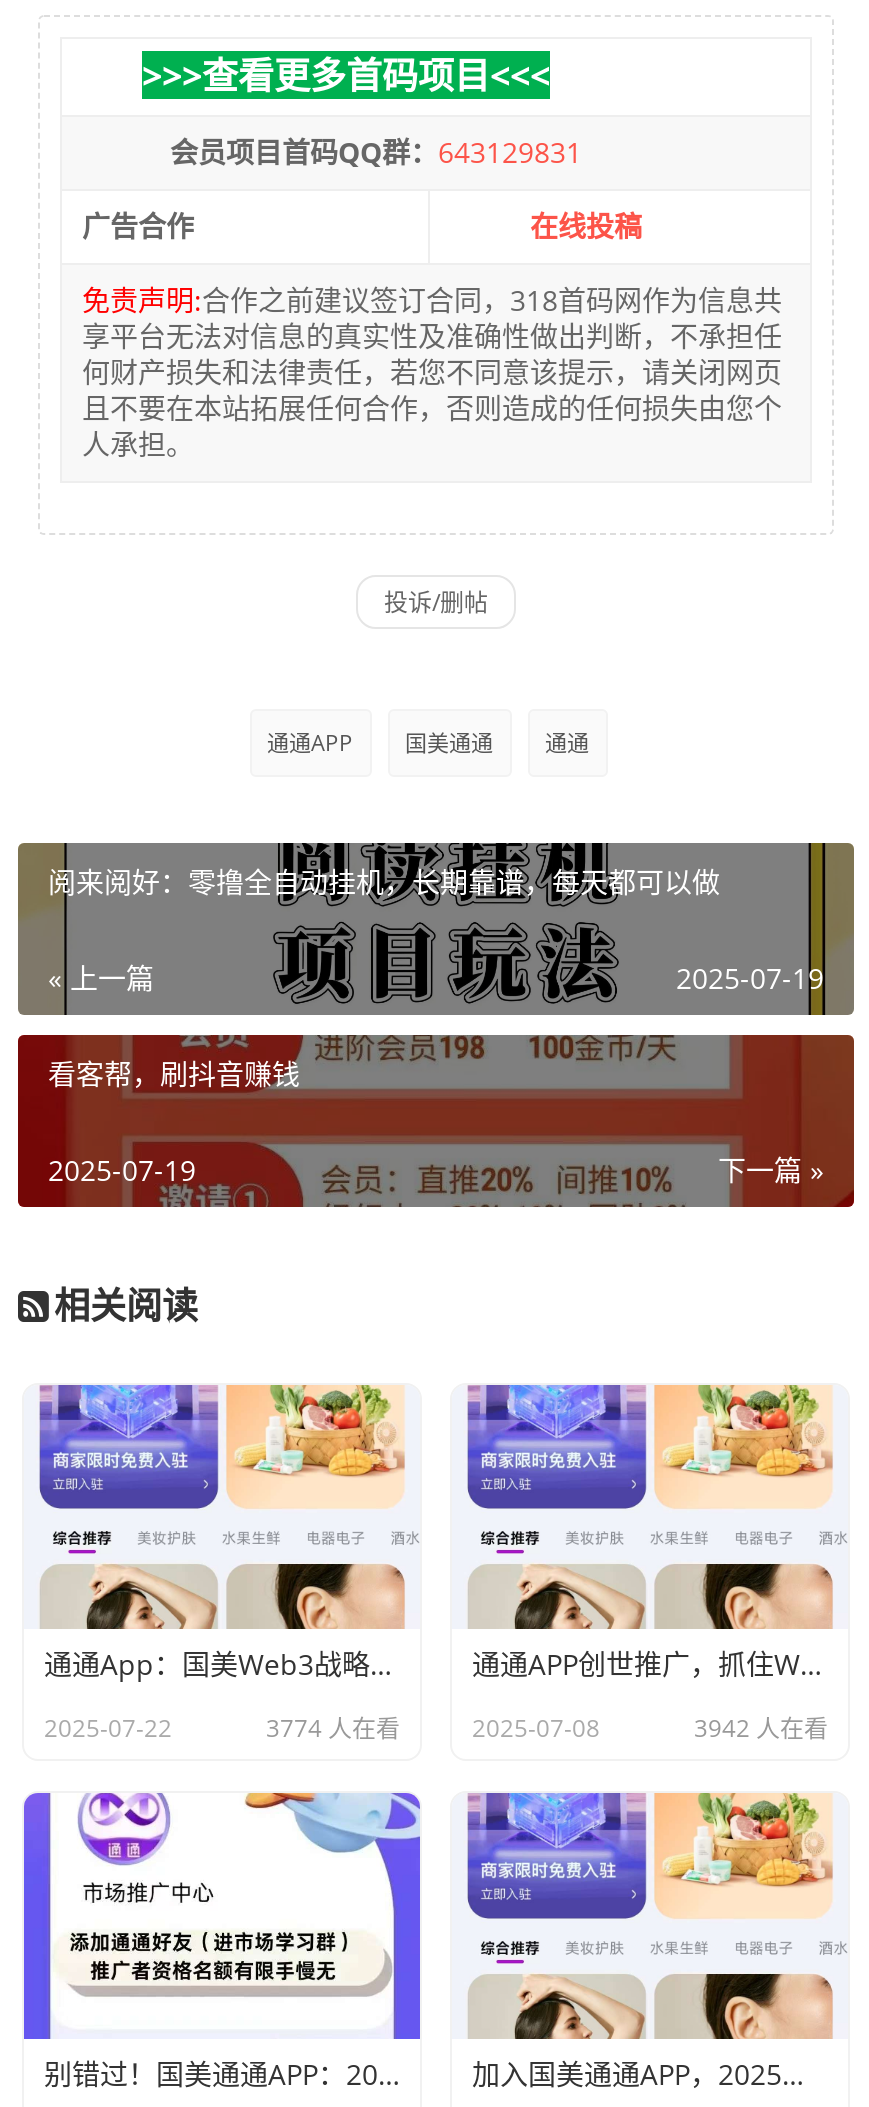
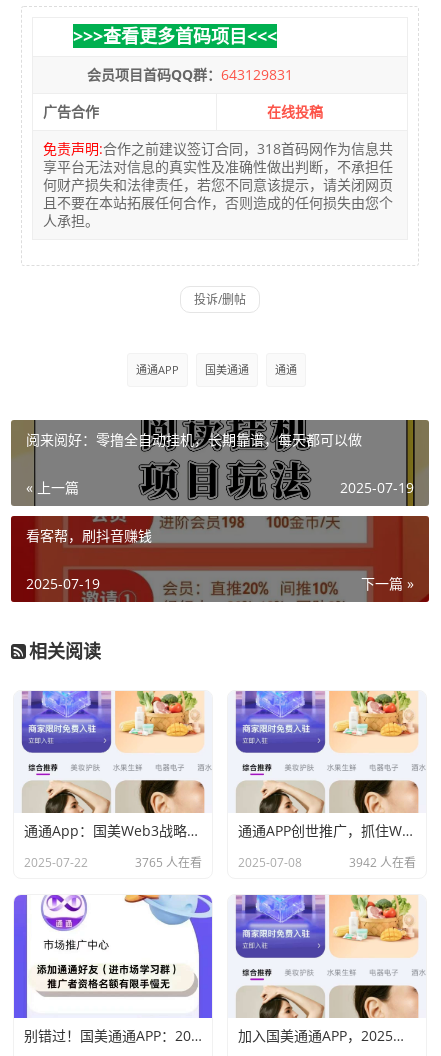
[266,1712,400,1746] 3774 人在看 -> [135,854,202,871] 3765 人在看

